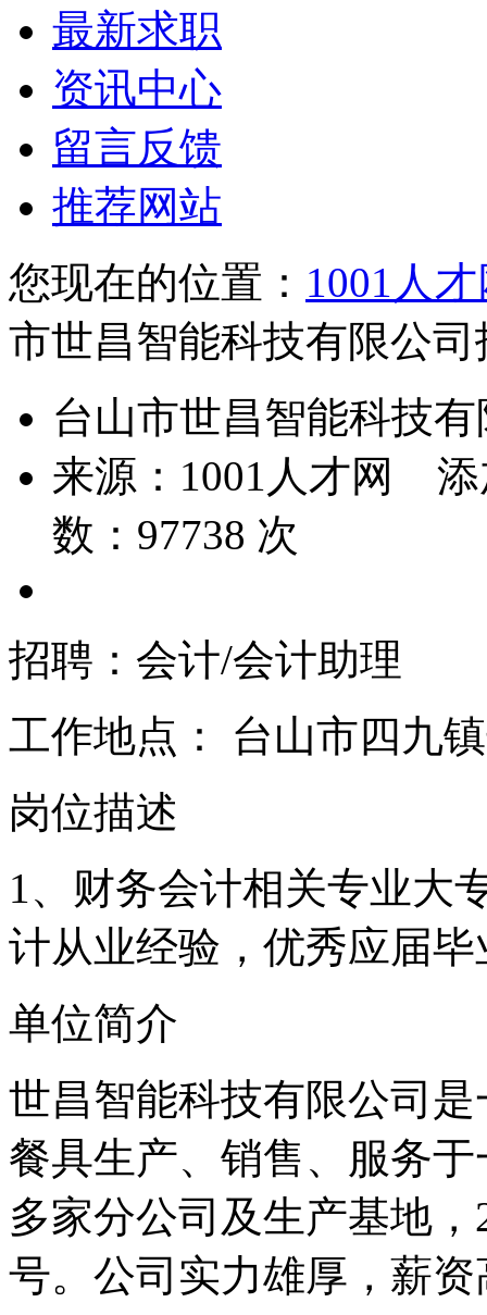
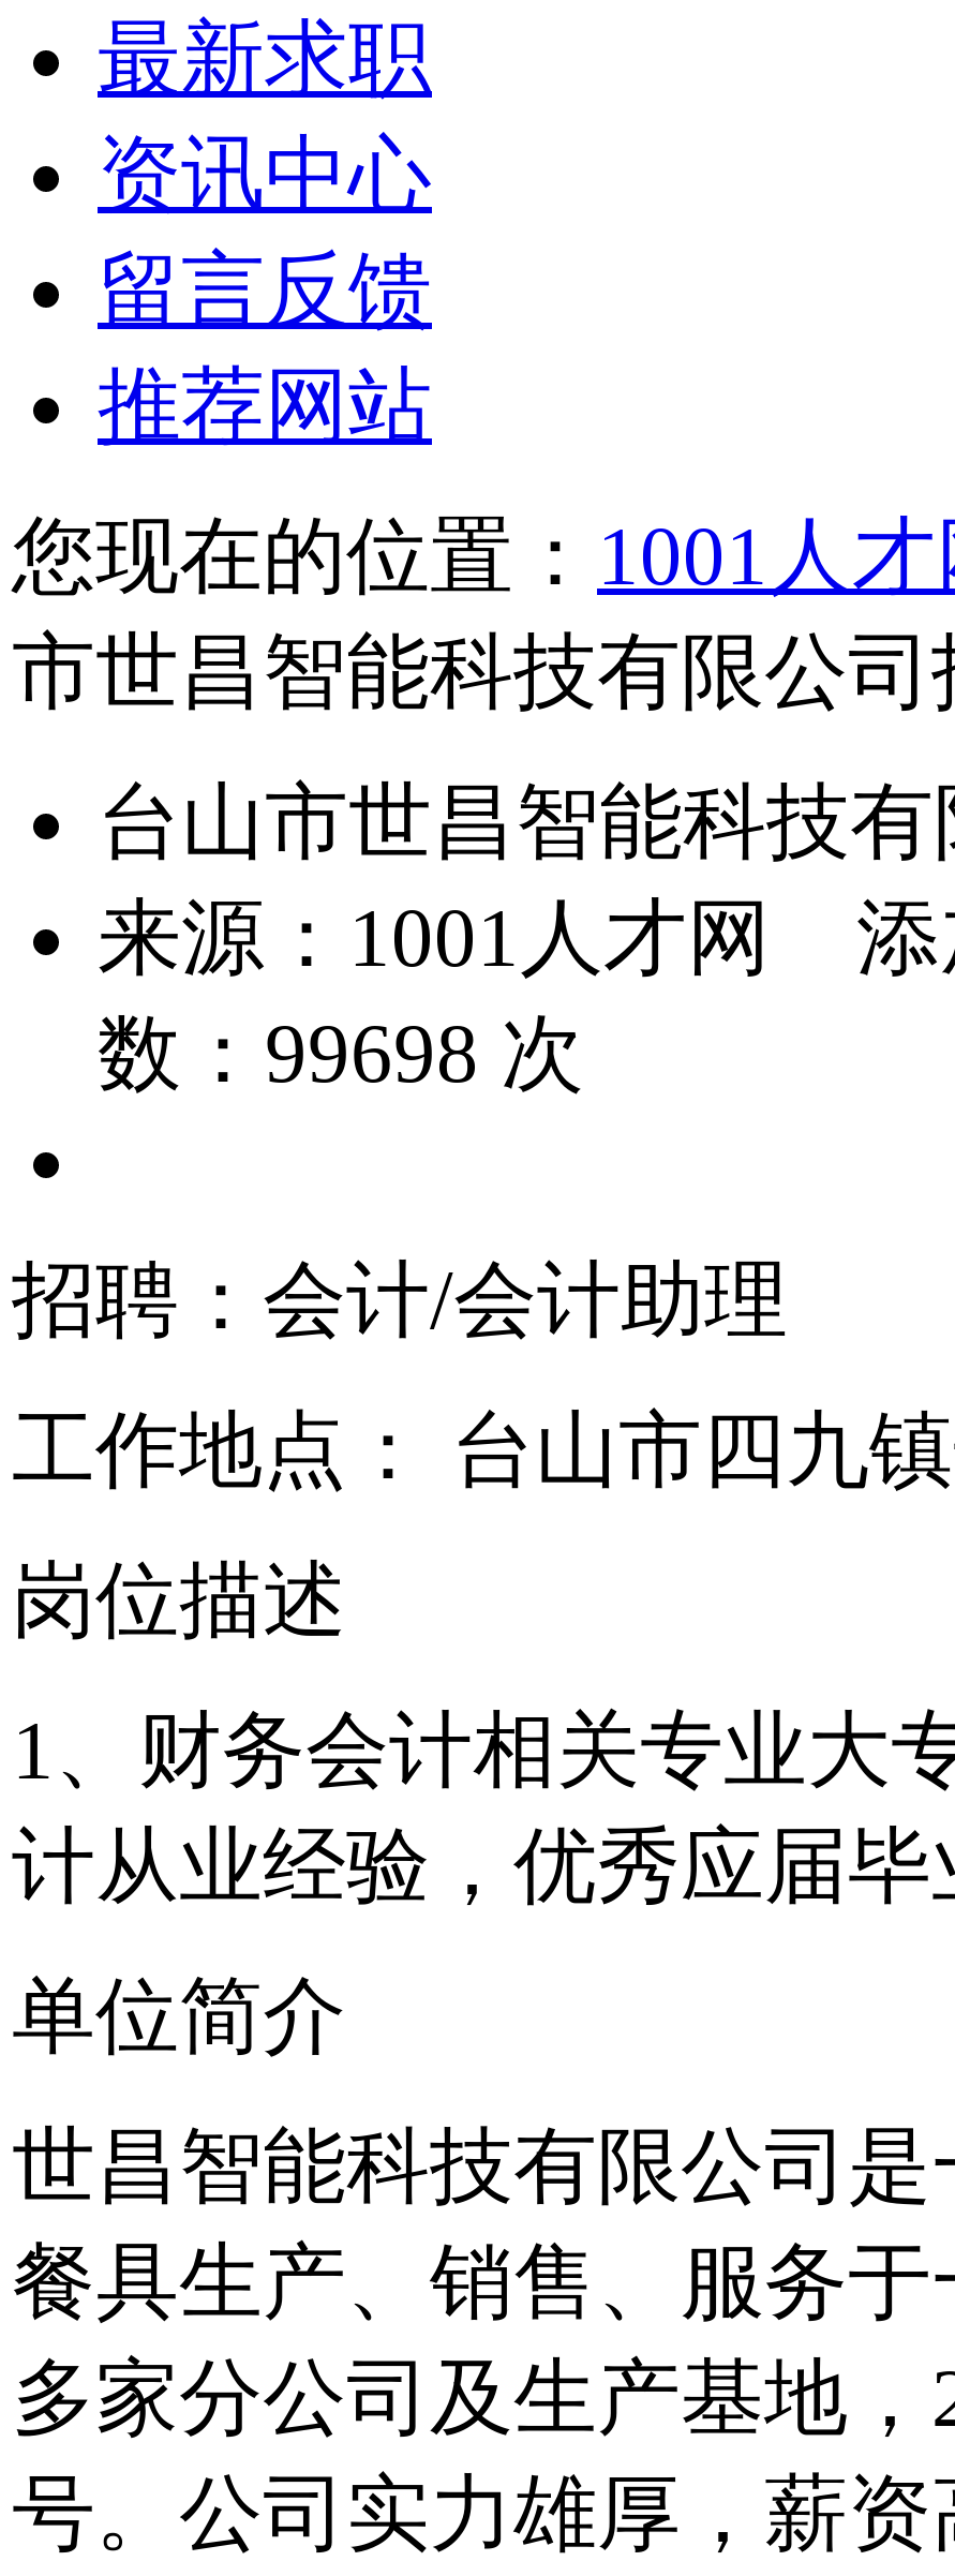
[52,511,299,558] 数：97738次 -> [98,1007,584,1099] 数：99698次

